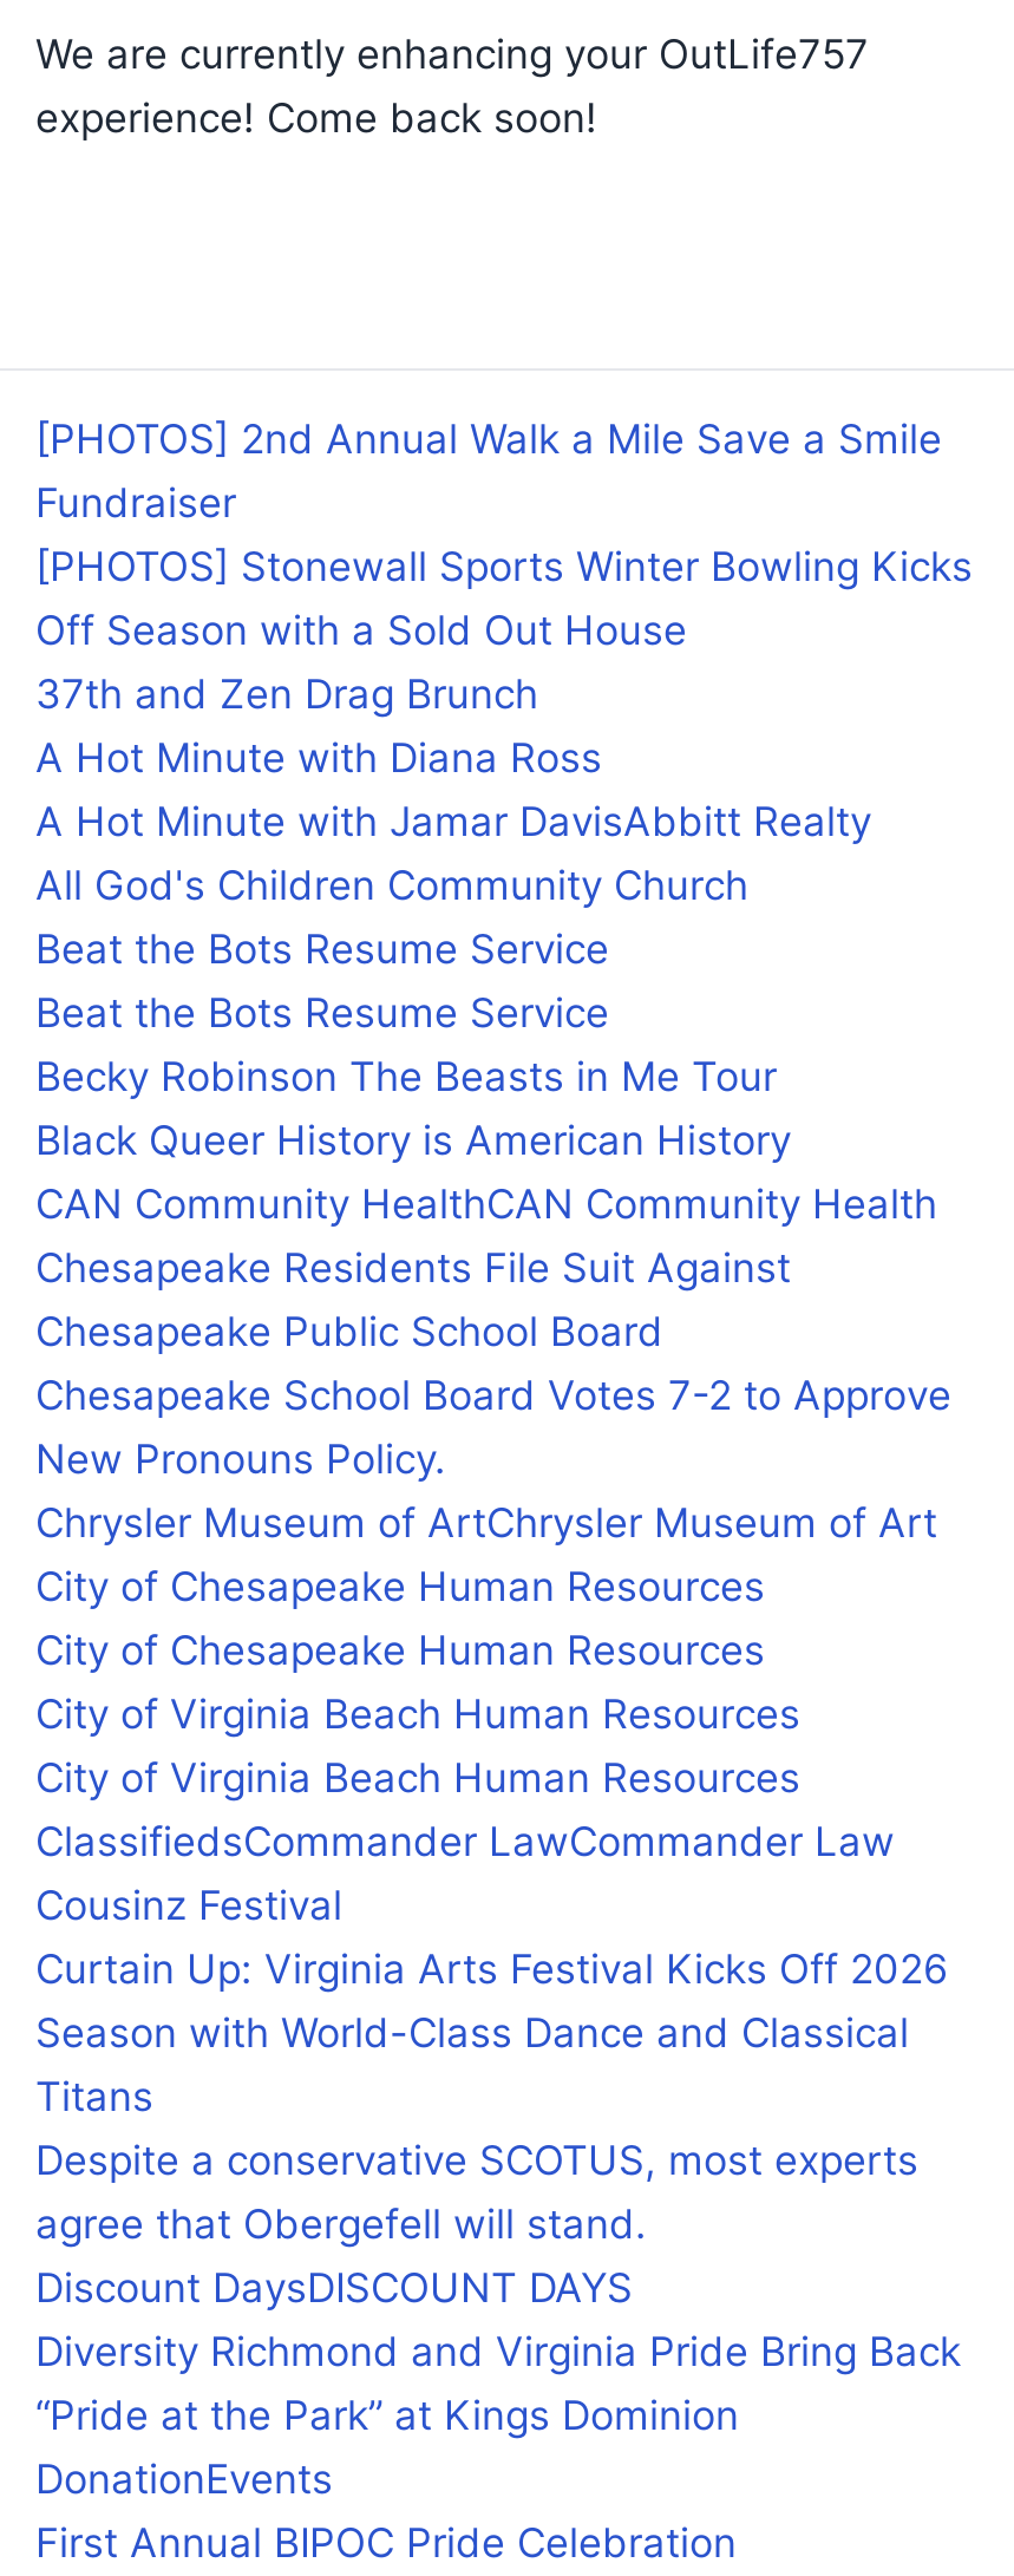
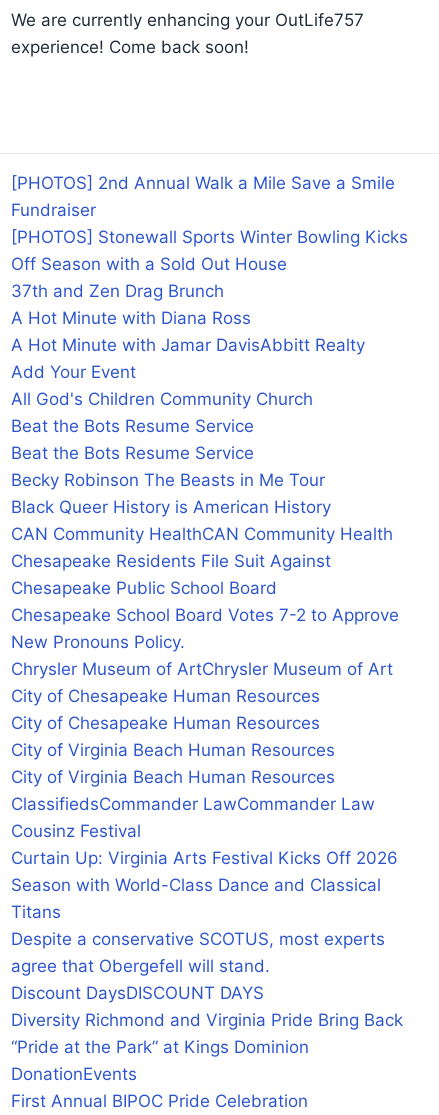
none -> [11,362,136,382] Add Your Event

